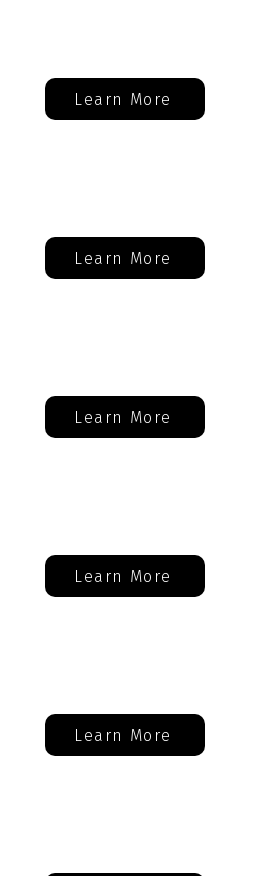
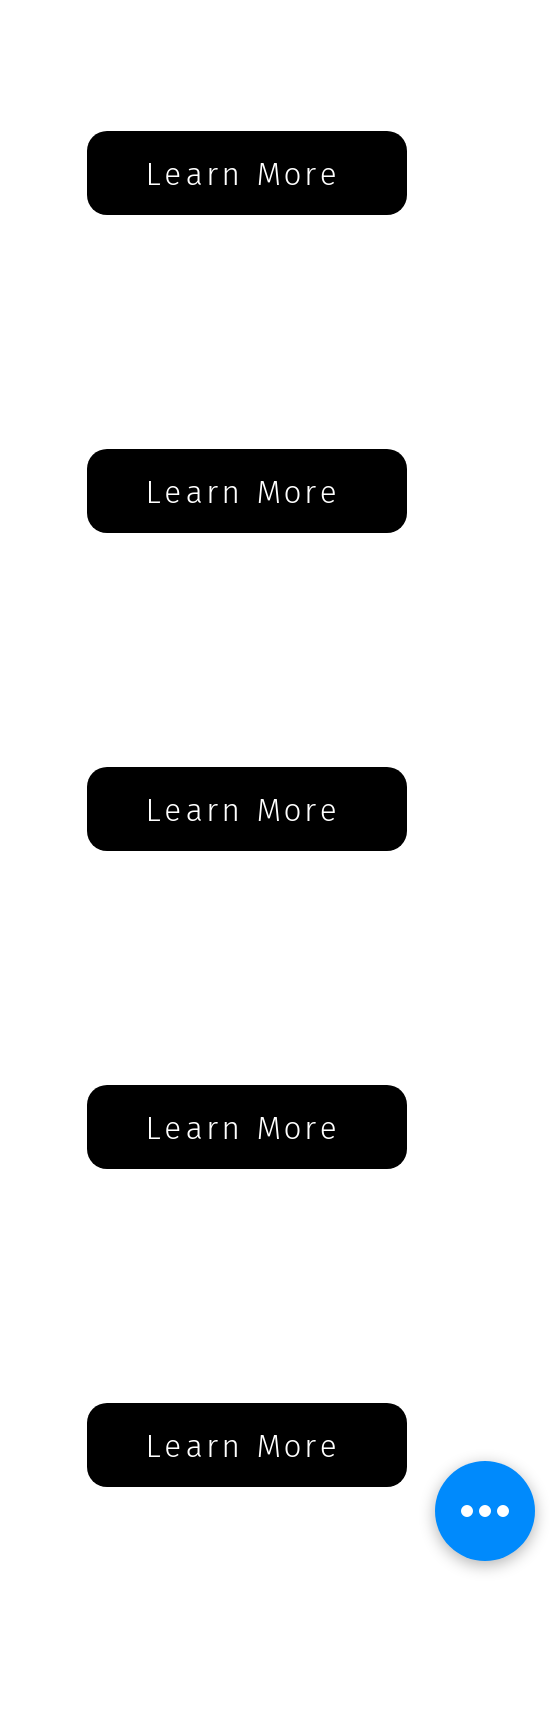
none -> [431,1459,539,1567] [image]

